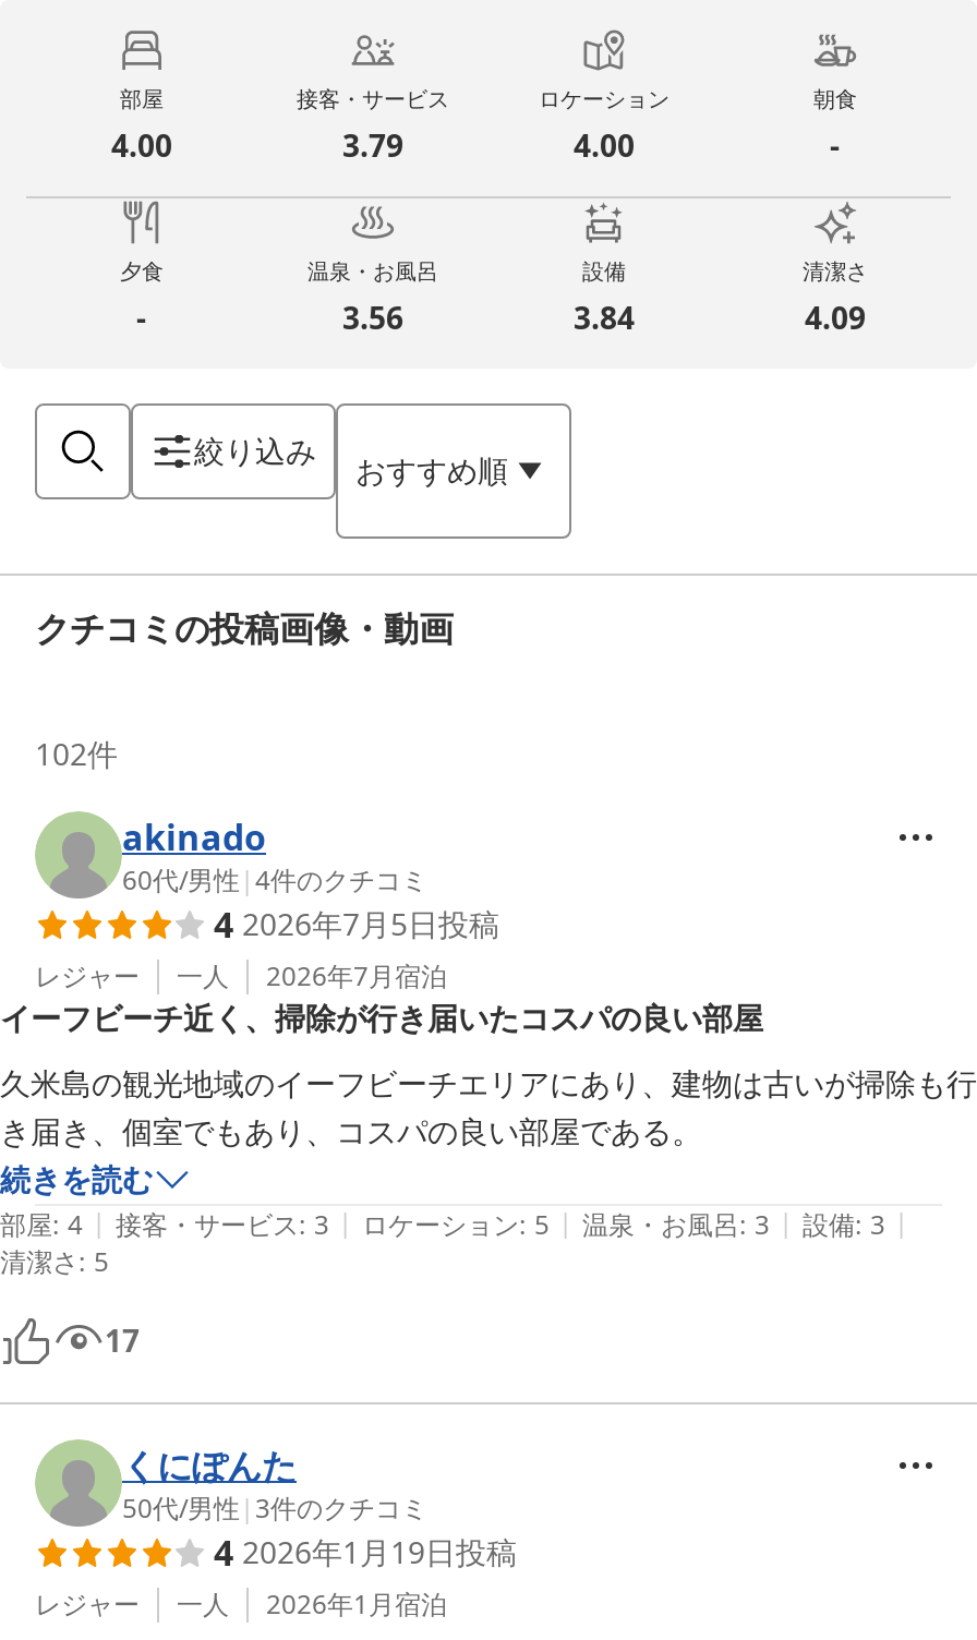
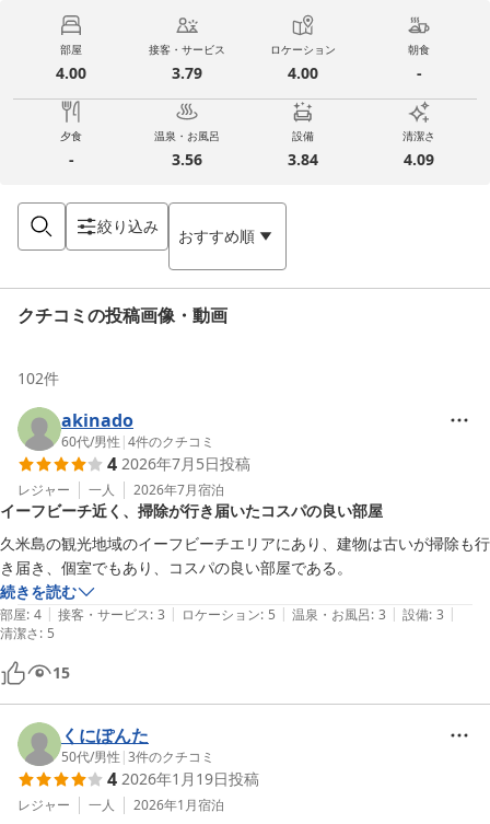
[105,1319,140,1361] 17 -> [52,662,70,683] 15

